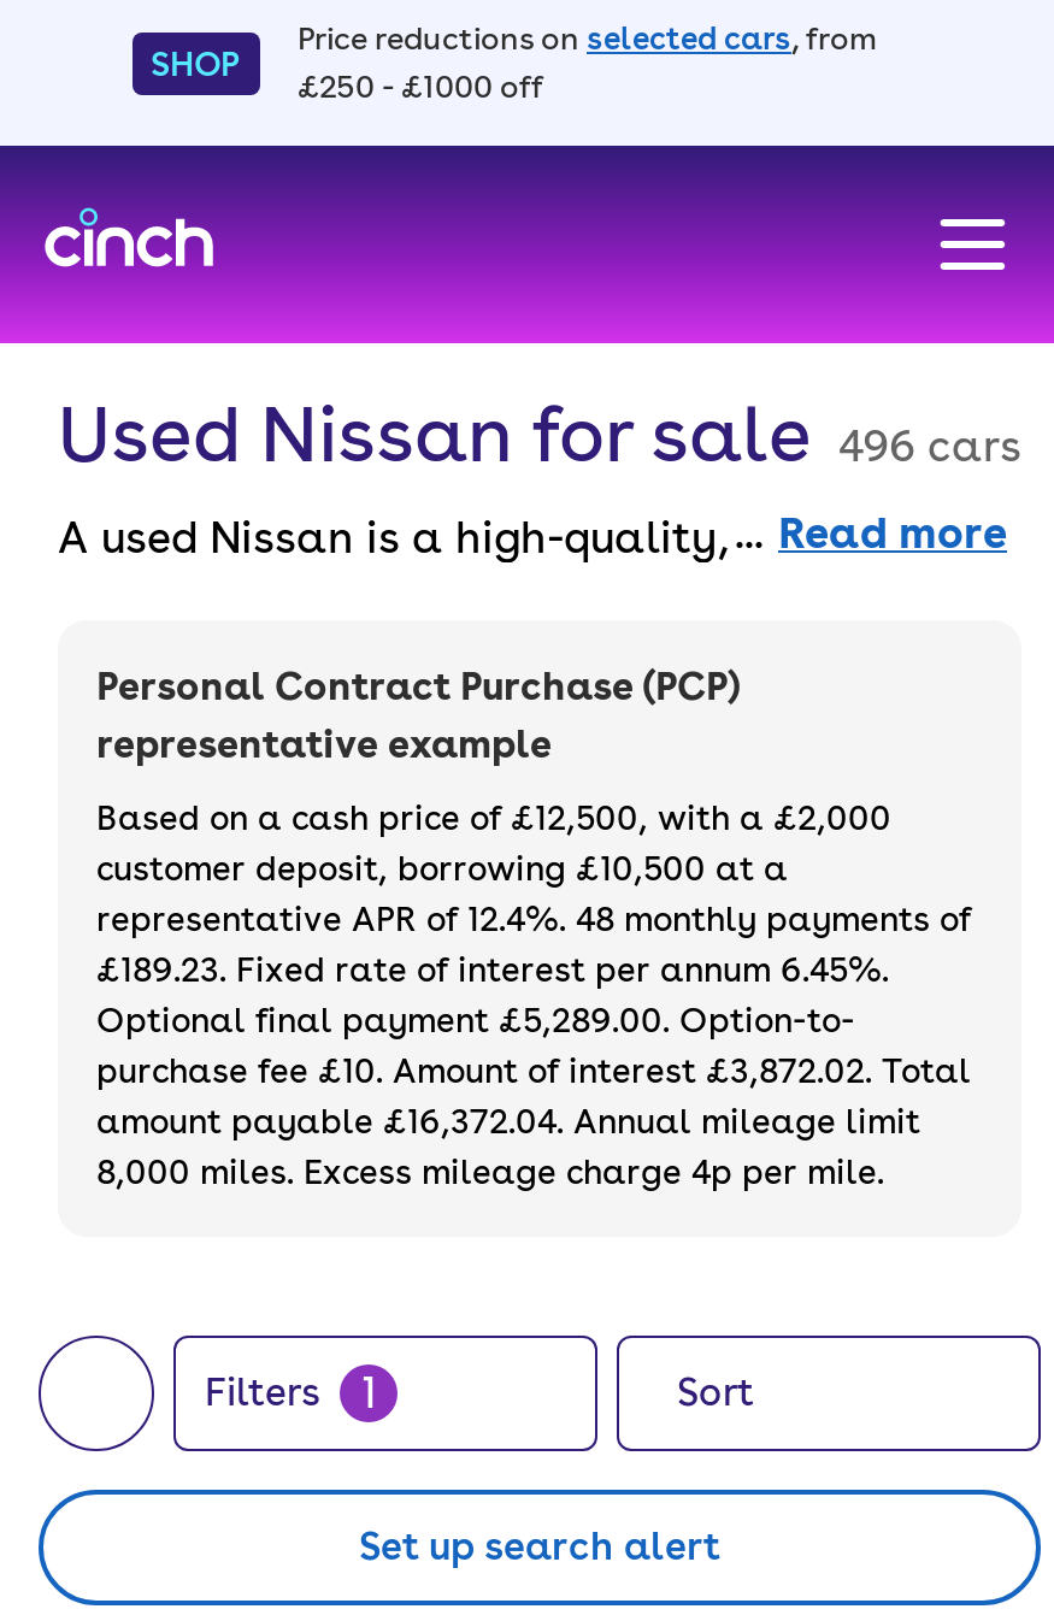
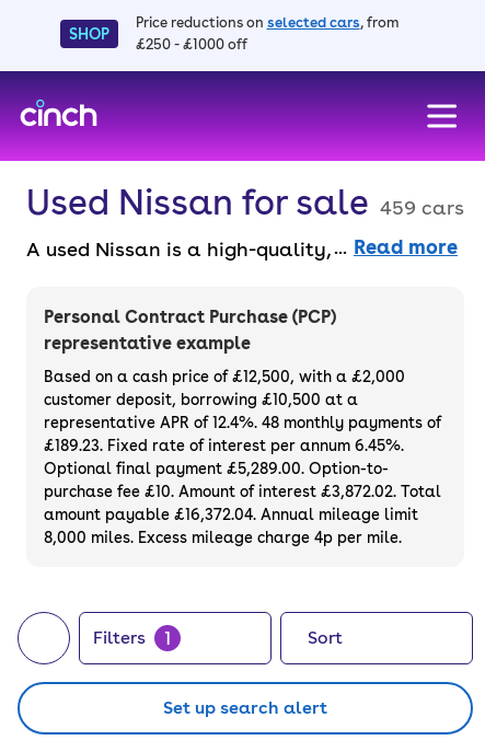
[58,387,1021,481] Used Nissan for sale 496 cars -> [26,181,464,223] Used Nissan for sale 459 cars

